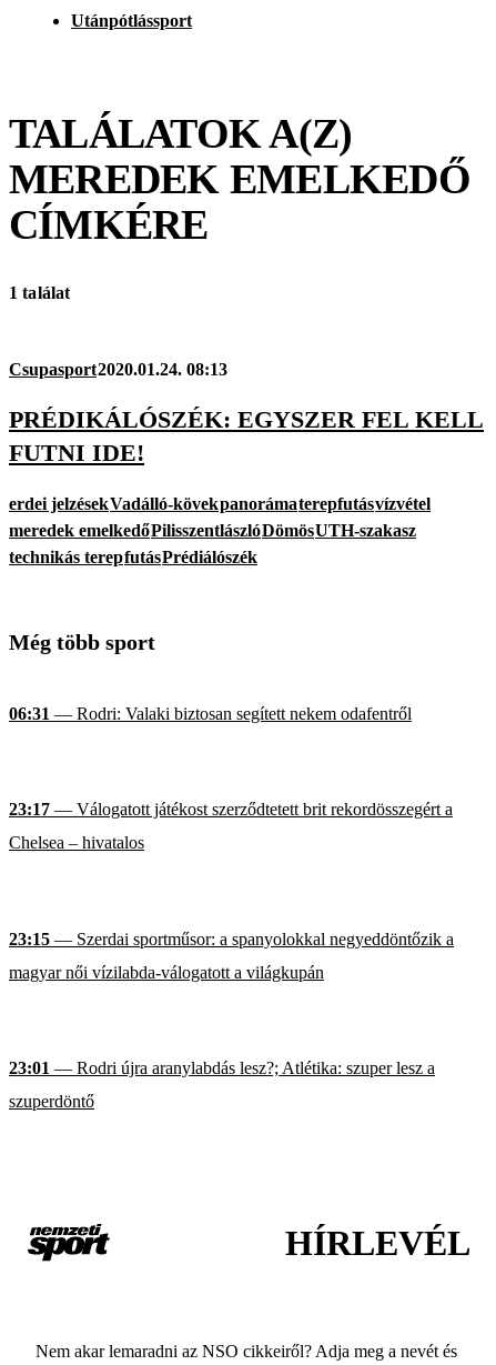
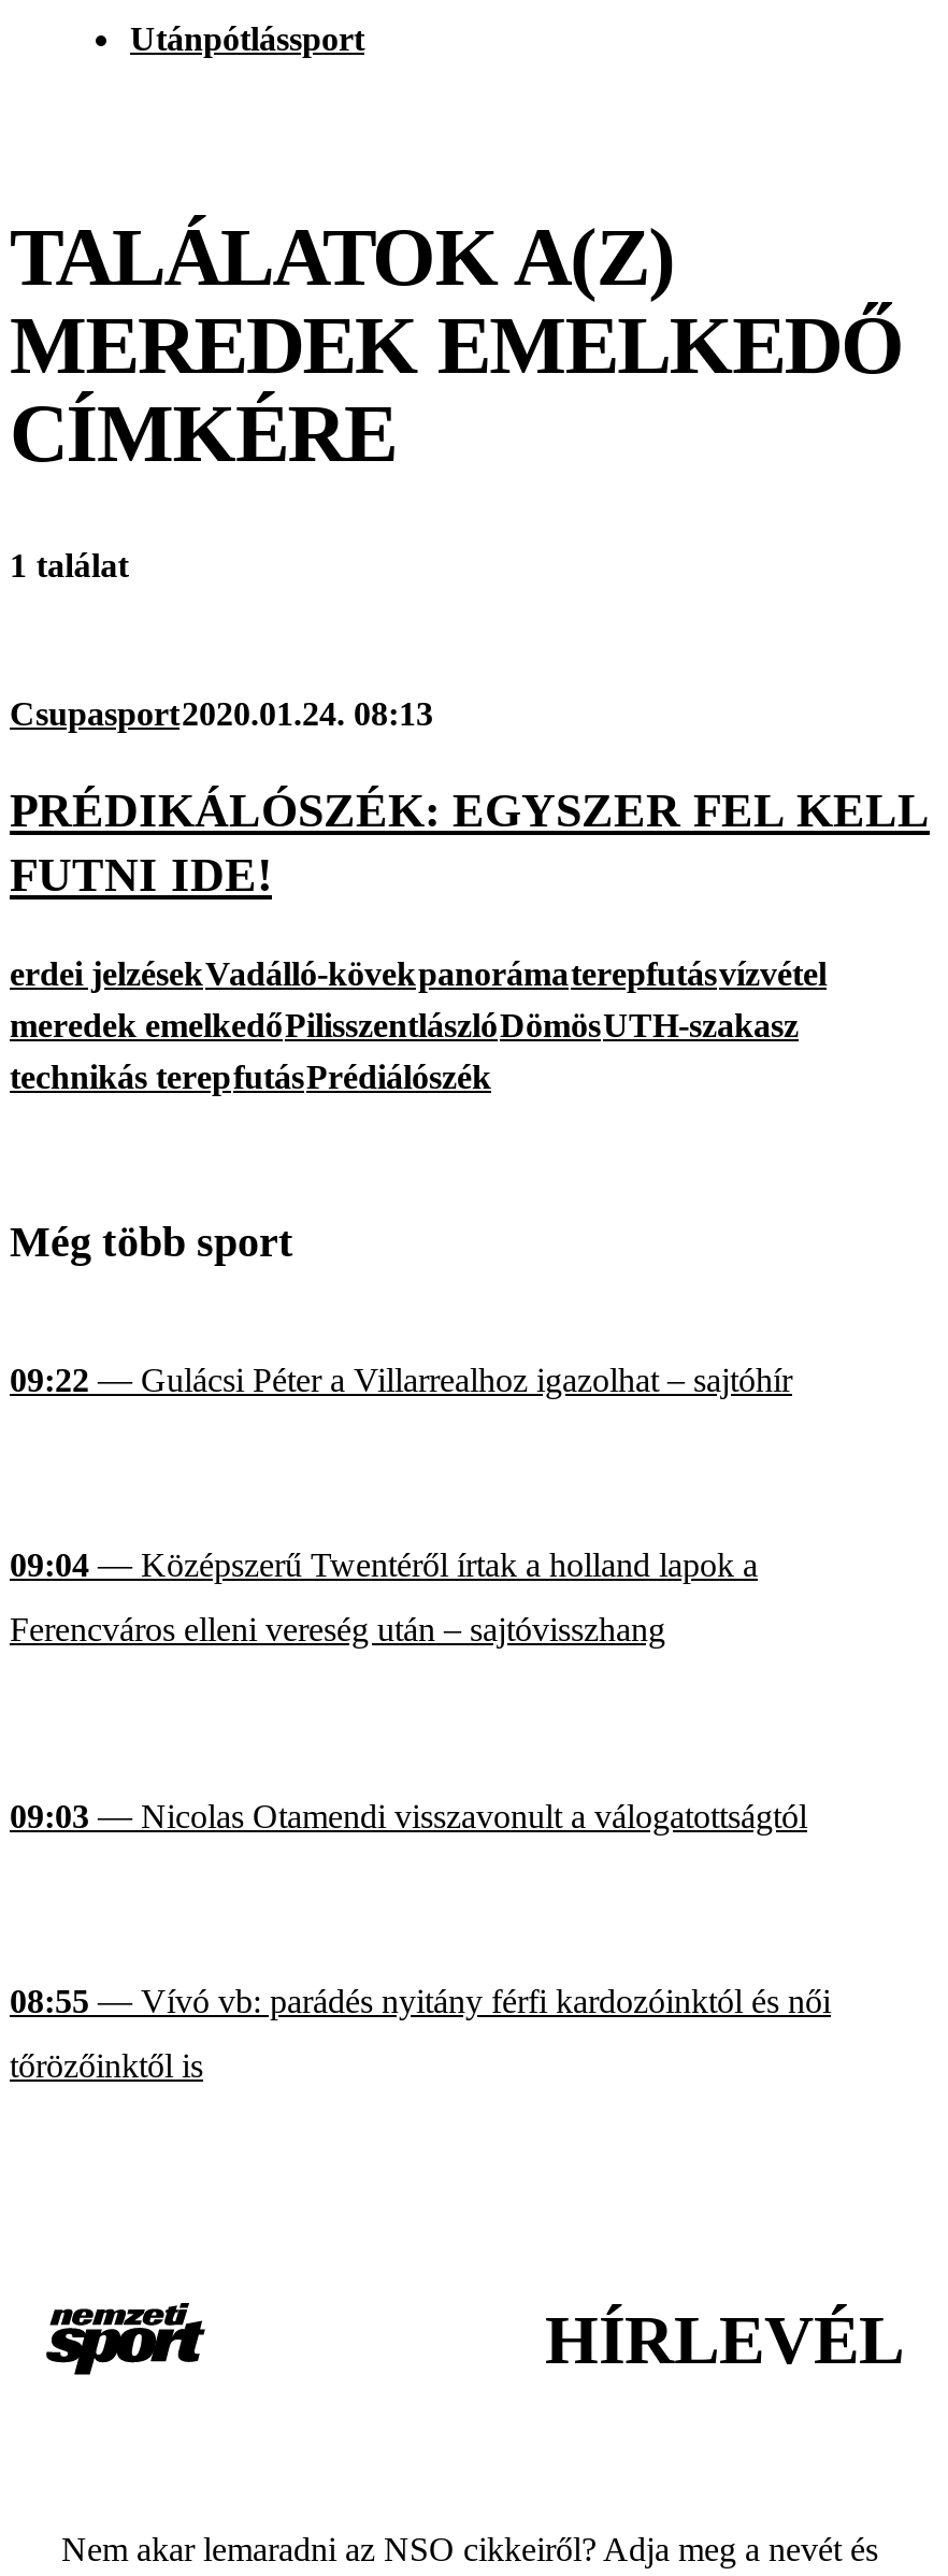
[9,704,412,723] 06:31 — Rodri: Valaki biztosan segített nekem odafentről -> [10,1361,792,1398] 09:22 — Gulácsi Péter a Villarrealhoz igazolhat – sajtóhír
[9,800,453,852] 23:17 — Válogatott játékost szerződtetett brit rekordösszegért a | Chelsea – hivatalos -> [10,1547,758,1648] 09:04 — Középszerű Twentéről írtak a holland lapok a | Ferencváros elleni vereség után – sajtóvisszhang
[9,930,454,982] 23:15 — Szerdai sportműsor: a spanyolokkal negyeddöntőzik a | magyar női vízilabda-válogatott a világkupán -> [10,1798,807,1834] 09:03 — Nicolas Otamendi visszavonult a válogatottságtól
[9,1059,435,1111] 23:01 — Rodri újra aranylabdás lesz?; Atlétika: szuper lesz a | szuperdöntő -> [10,1984,831,2085] 08:55 — Vívó vb: parádés nyitány férfi kardozóinktól és női | tőrözőinktől is

